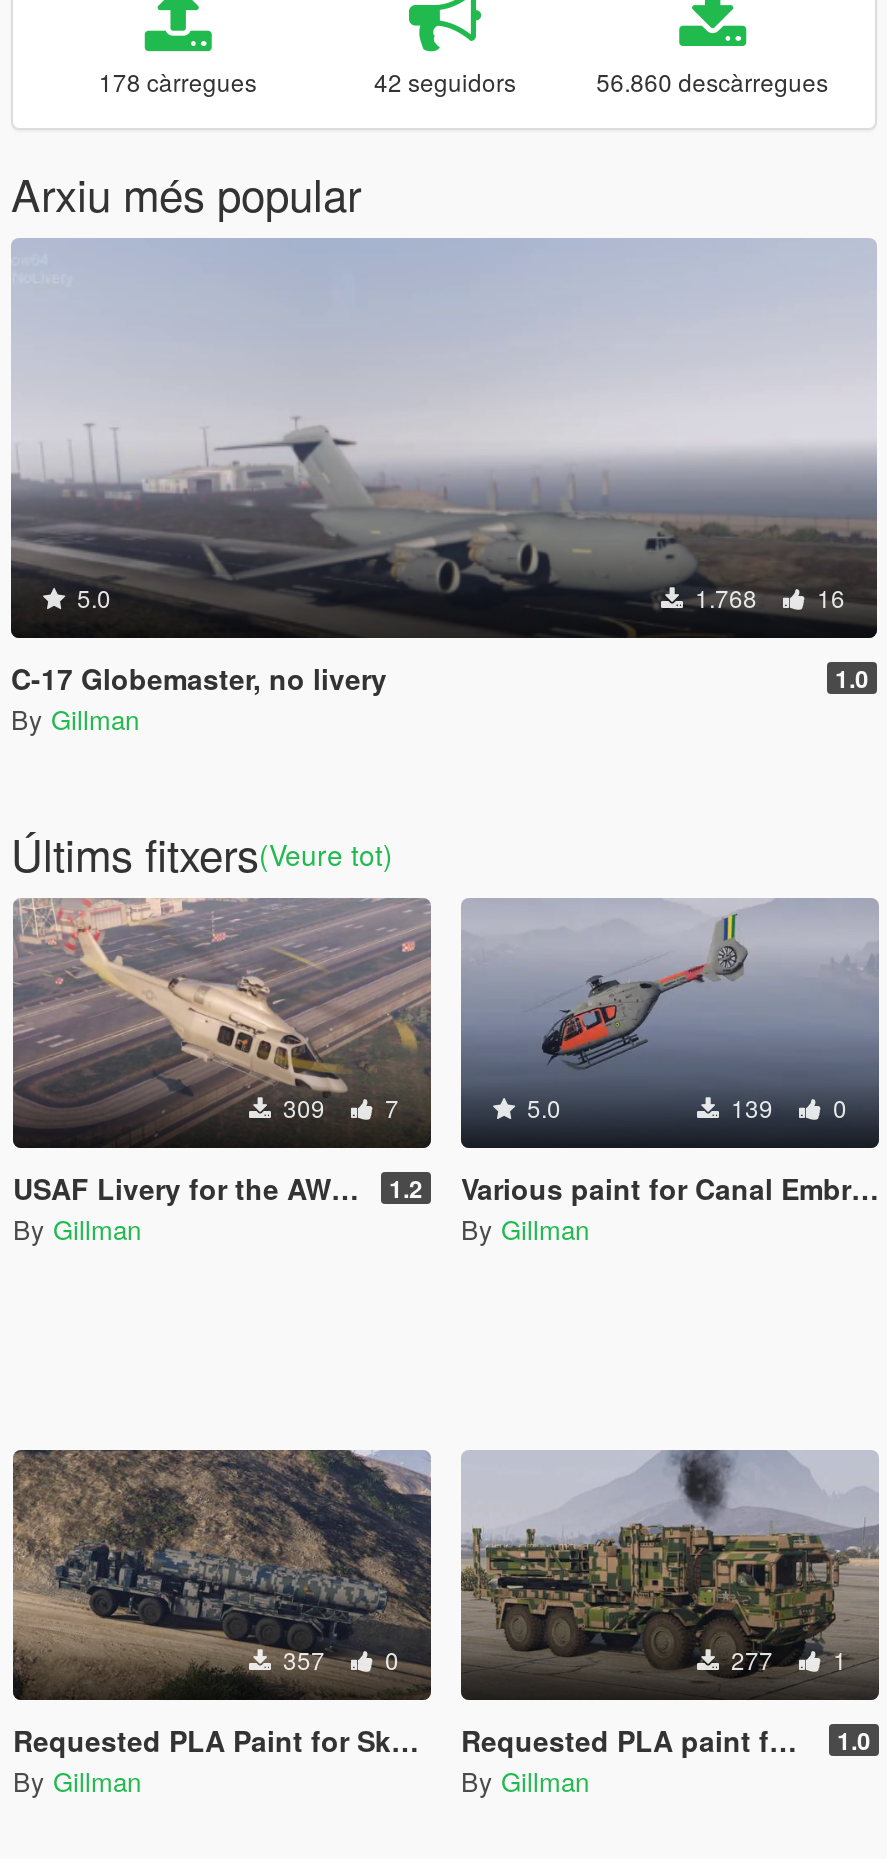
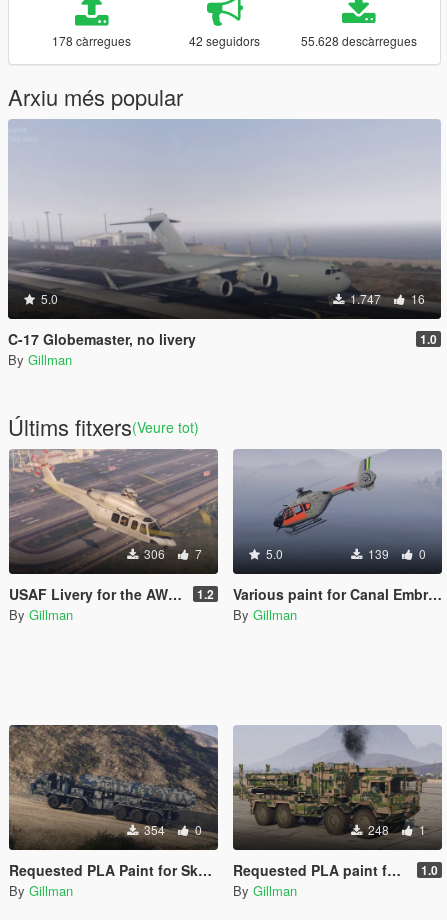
[596,65,828,99] 56.860 descàrregues -> [301,32,417,49] 55.628 descàrregues
[689,581,845,615] 1.768 16 -> [347,290,425,307] 1.747 16
[277,1091,399,1125] 309 7 -> [141,545,202,562] 306 7
[277,1643,399,1677] 357 0 -> [141,821,202,838] 354 0
[725,1643,847,1677] 277 1 -> [365,821,426,838] 248 1

